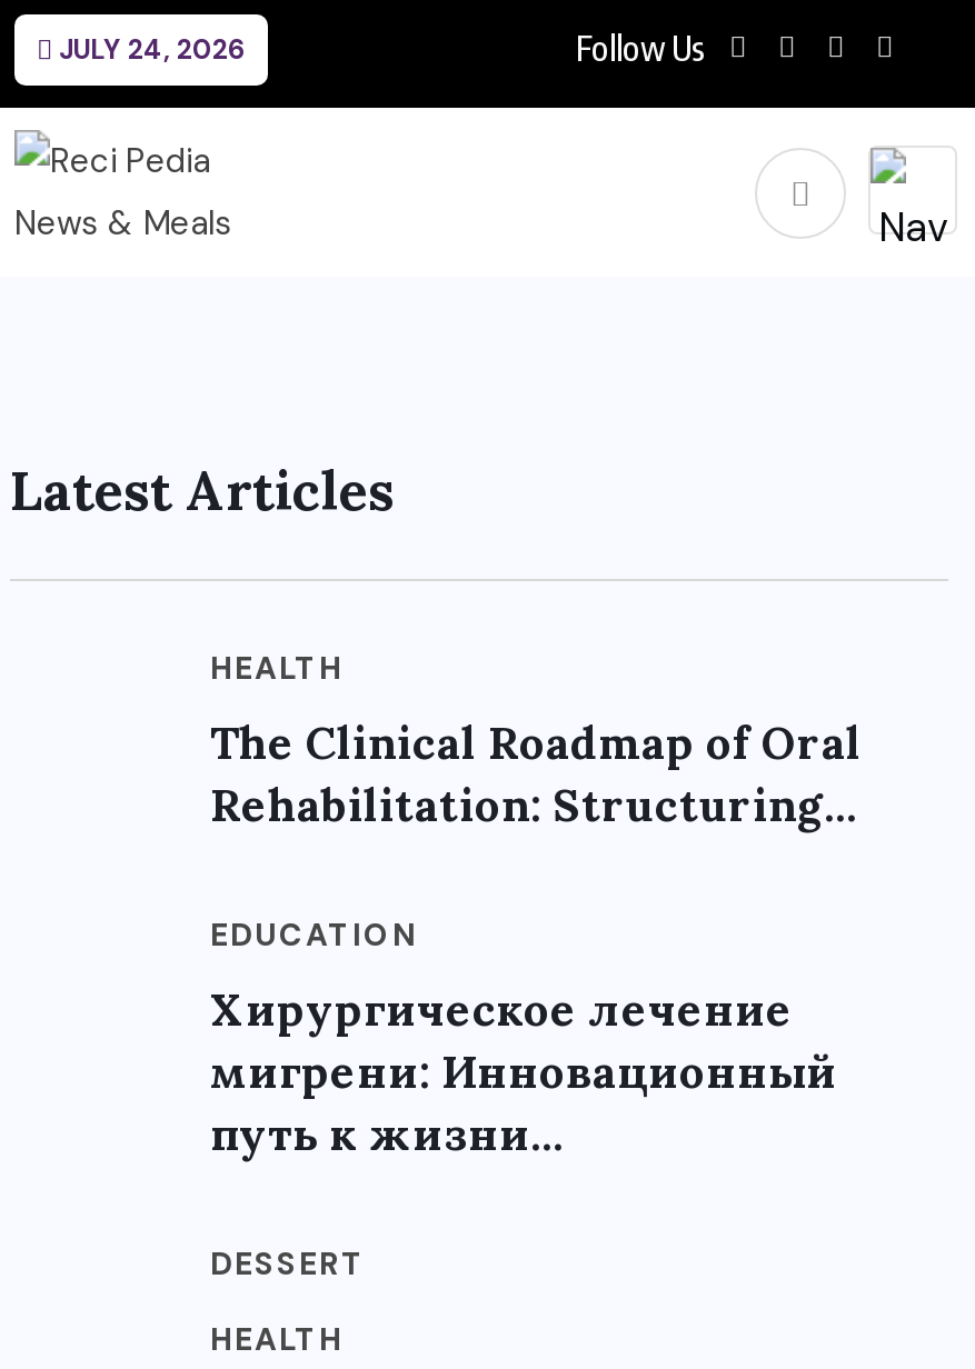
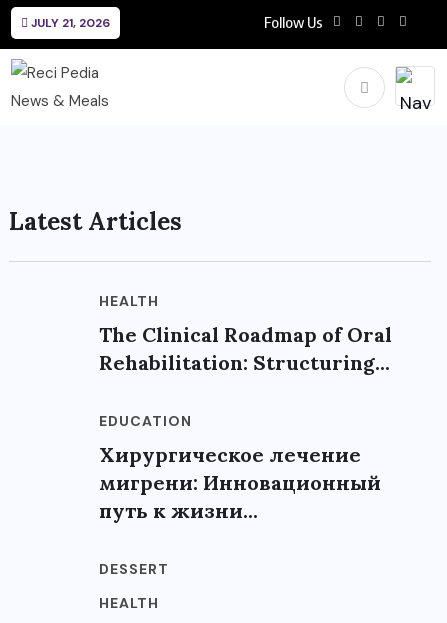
[52,32,246,68] JULY 24, 2026 -> [28,15,110,31] JULY 21, 2026

